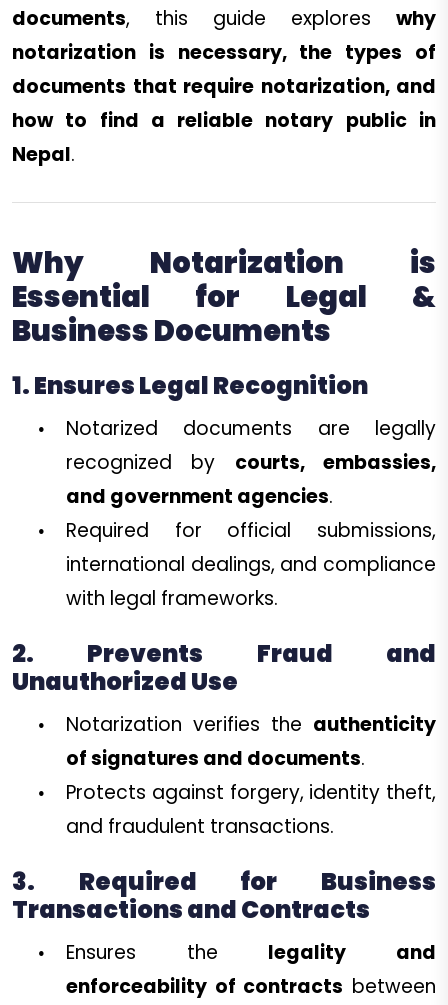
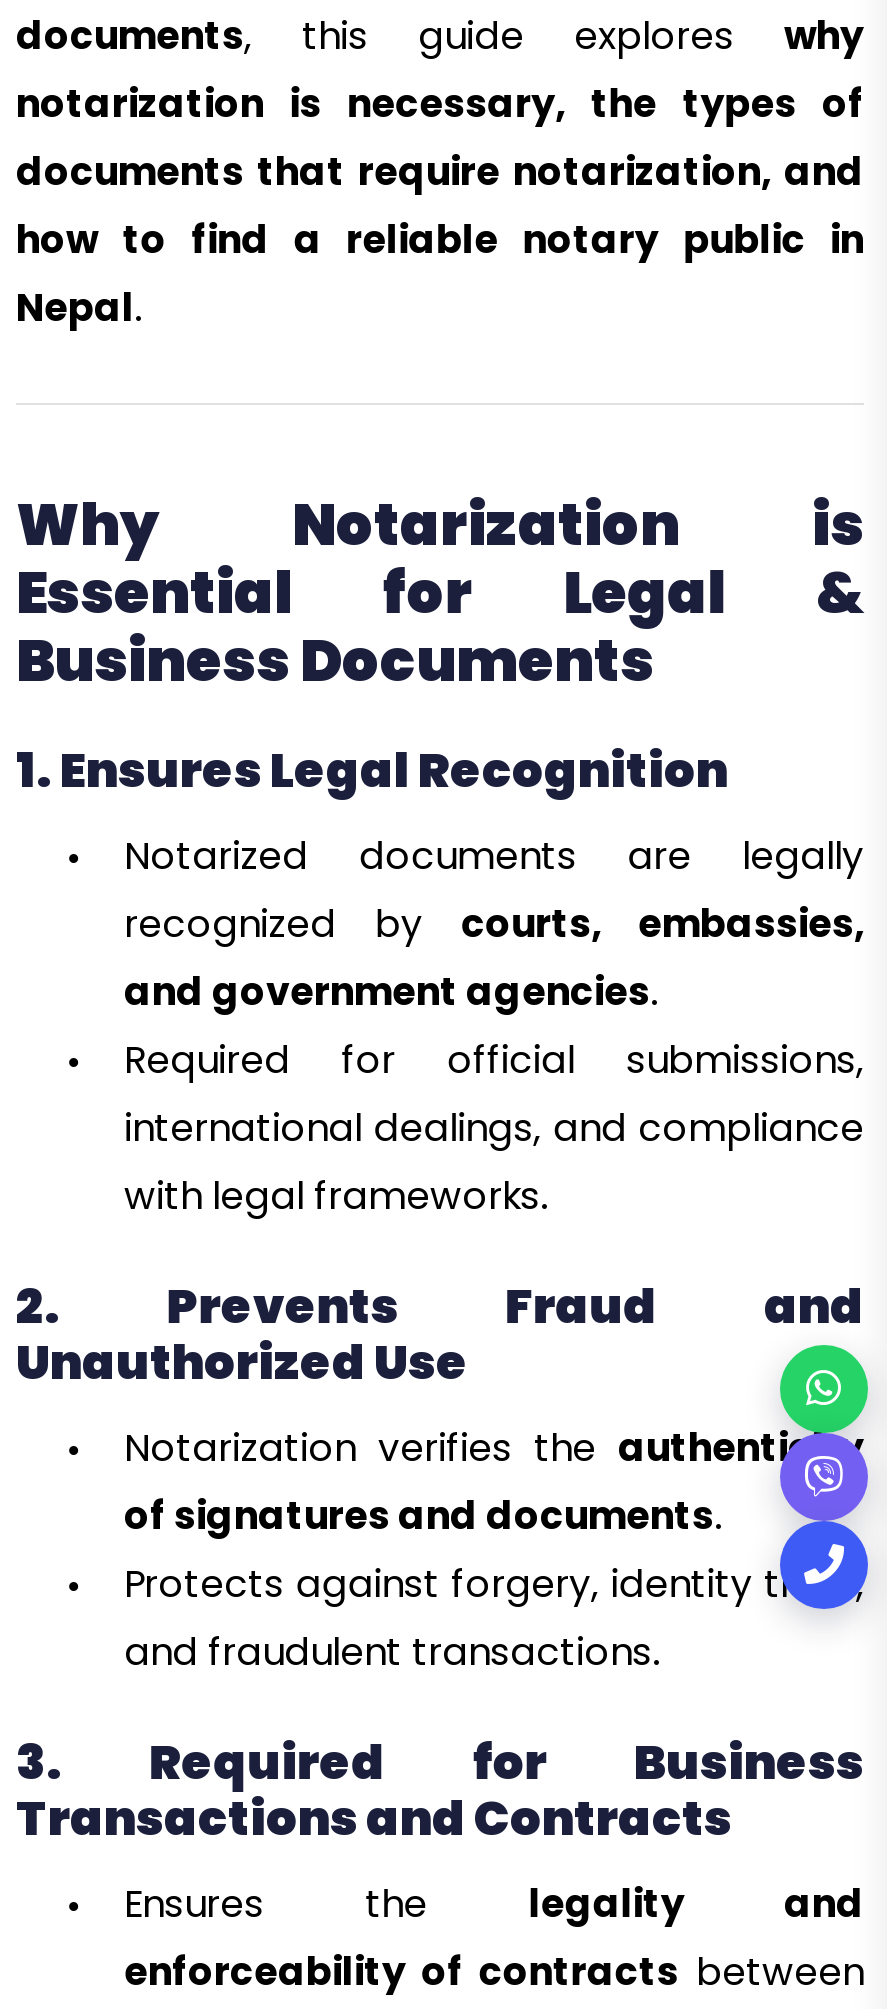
none -> [778,1343,870,1415] [image]
none -> [778,1479,870,1551] [image]

